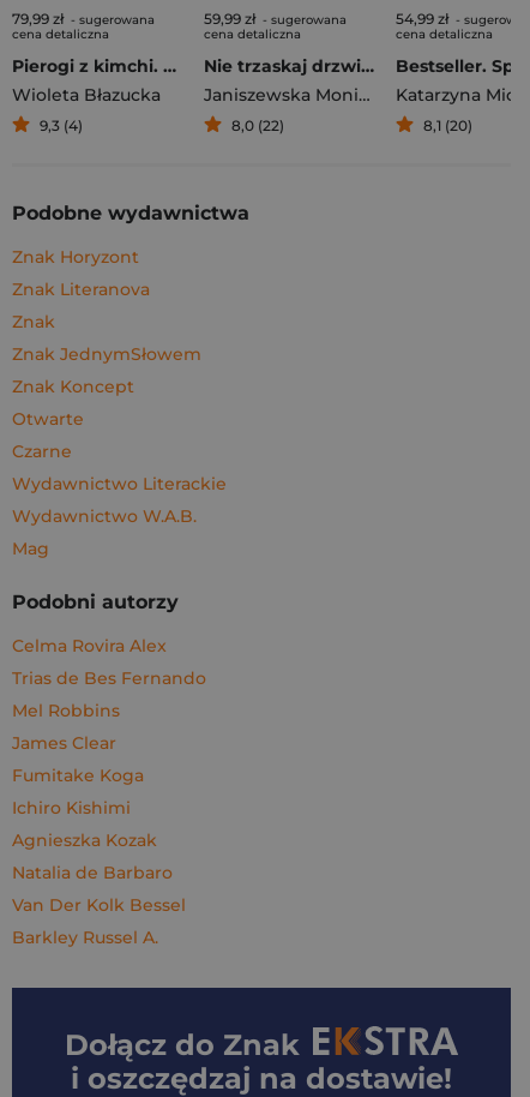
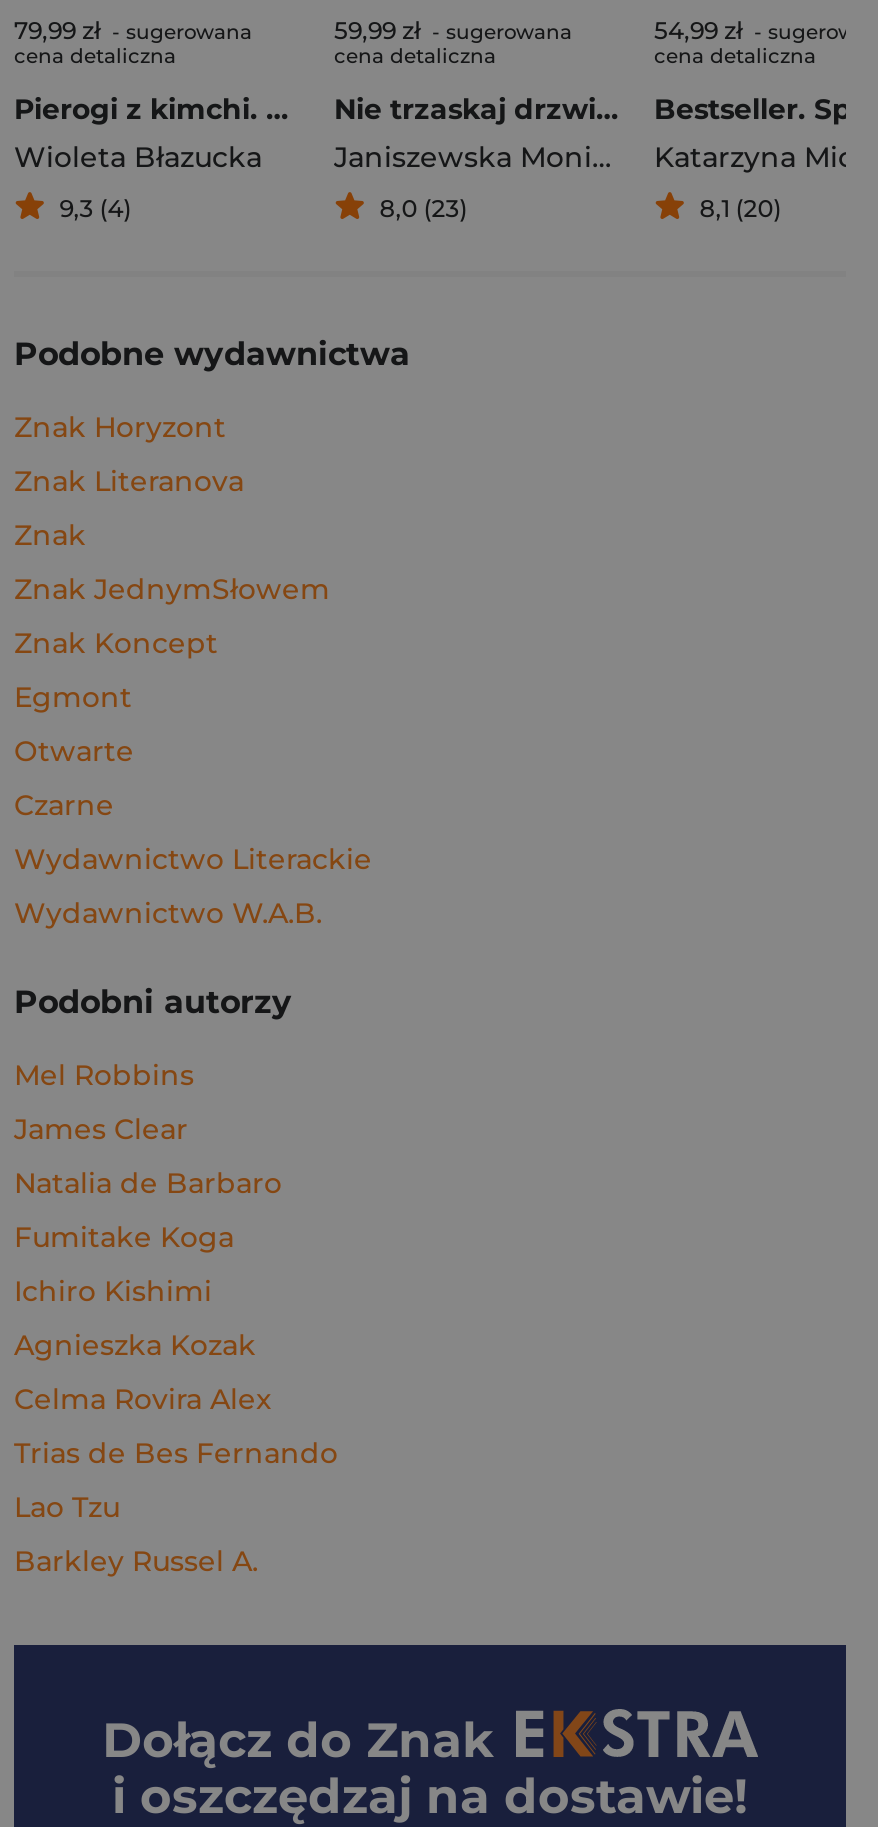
[231,116,284,134] 8,0 (22) -> [380,193,468,223] 8,0 (23)
none -> [14,679,132,715] Egmont
moved [12,408,227,527] -> [14,733,372,931]: Otwarte | Czarne | Wydawnictwo Literackie | Wydawnictwo W.A.B.
[12,538,49,559] Mag -> none
moved [12,635,206,689] -> [14,1381,338,1471]: Celma Rovira Alex | Trias de Bes Fernando
moved [12,700,120,754] -> [14,1057,194,1147]: Mel Robbins | James Clear
moved [12,765,157,851] -> [14,1219,256,1363]: Fumitake Koga | Ichiro Kishimi | Agnieszka Kozak
moved [12,862,173,883] -> [14,1165,282,1201]: Natalia de Barbaro
[12,894,186,916] Van Der Kolk Bessel -> [14,1489,120,1525] Lao Tzu

